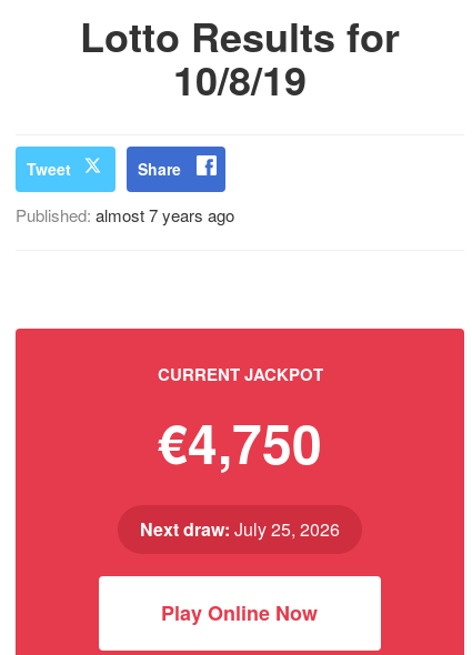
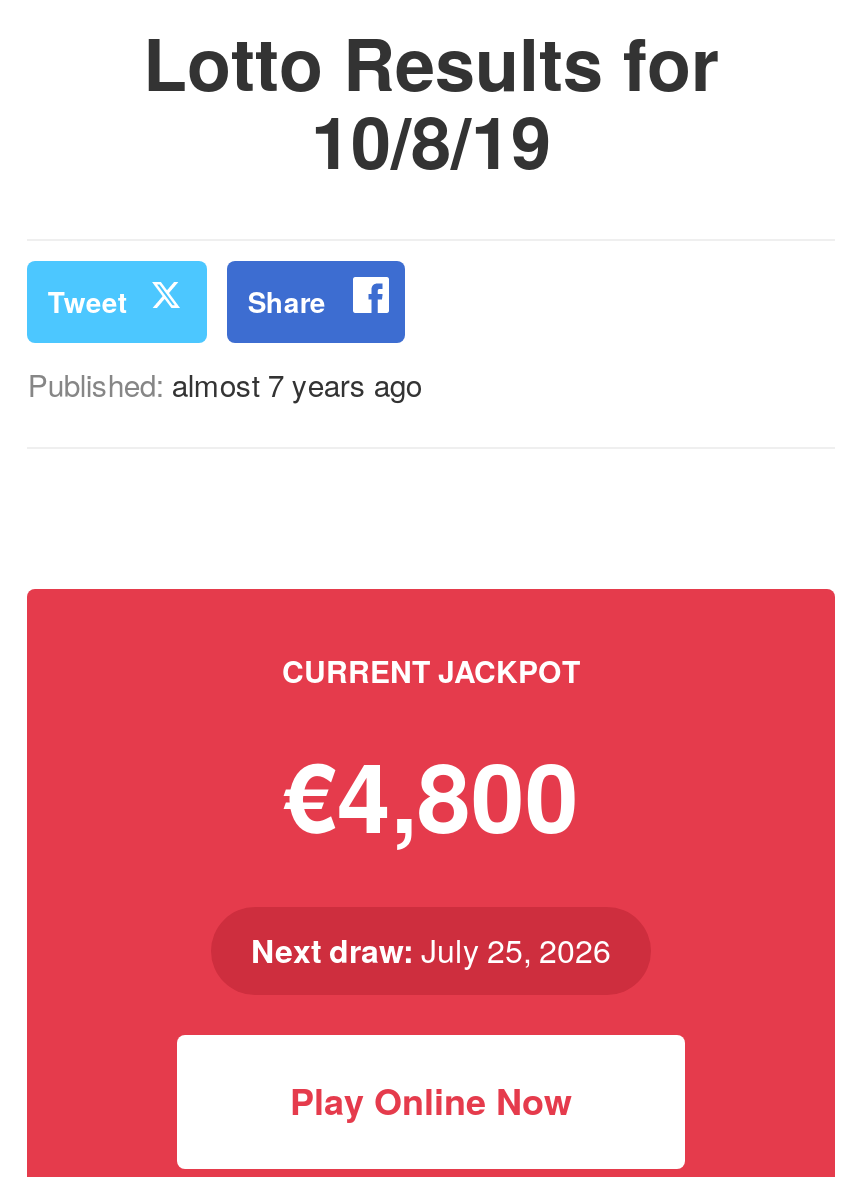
[158,404,322,481] €4,750 -> [283,725,579,863] €4,800

